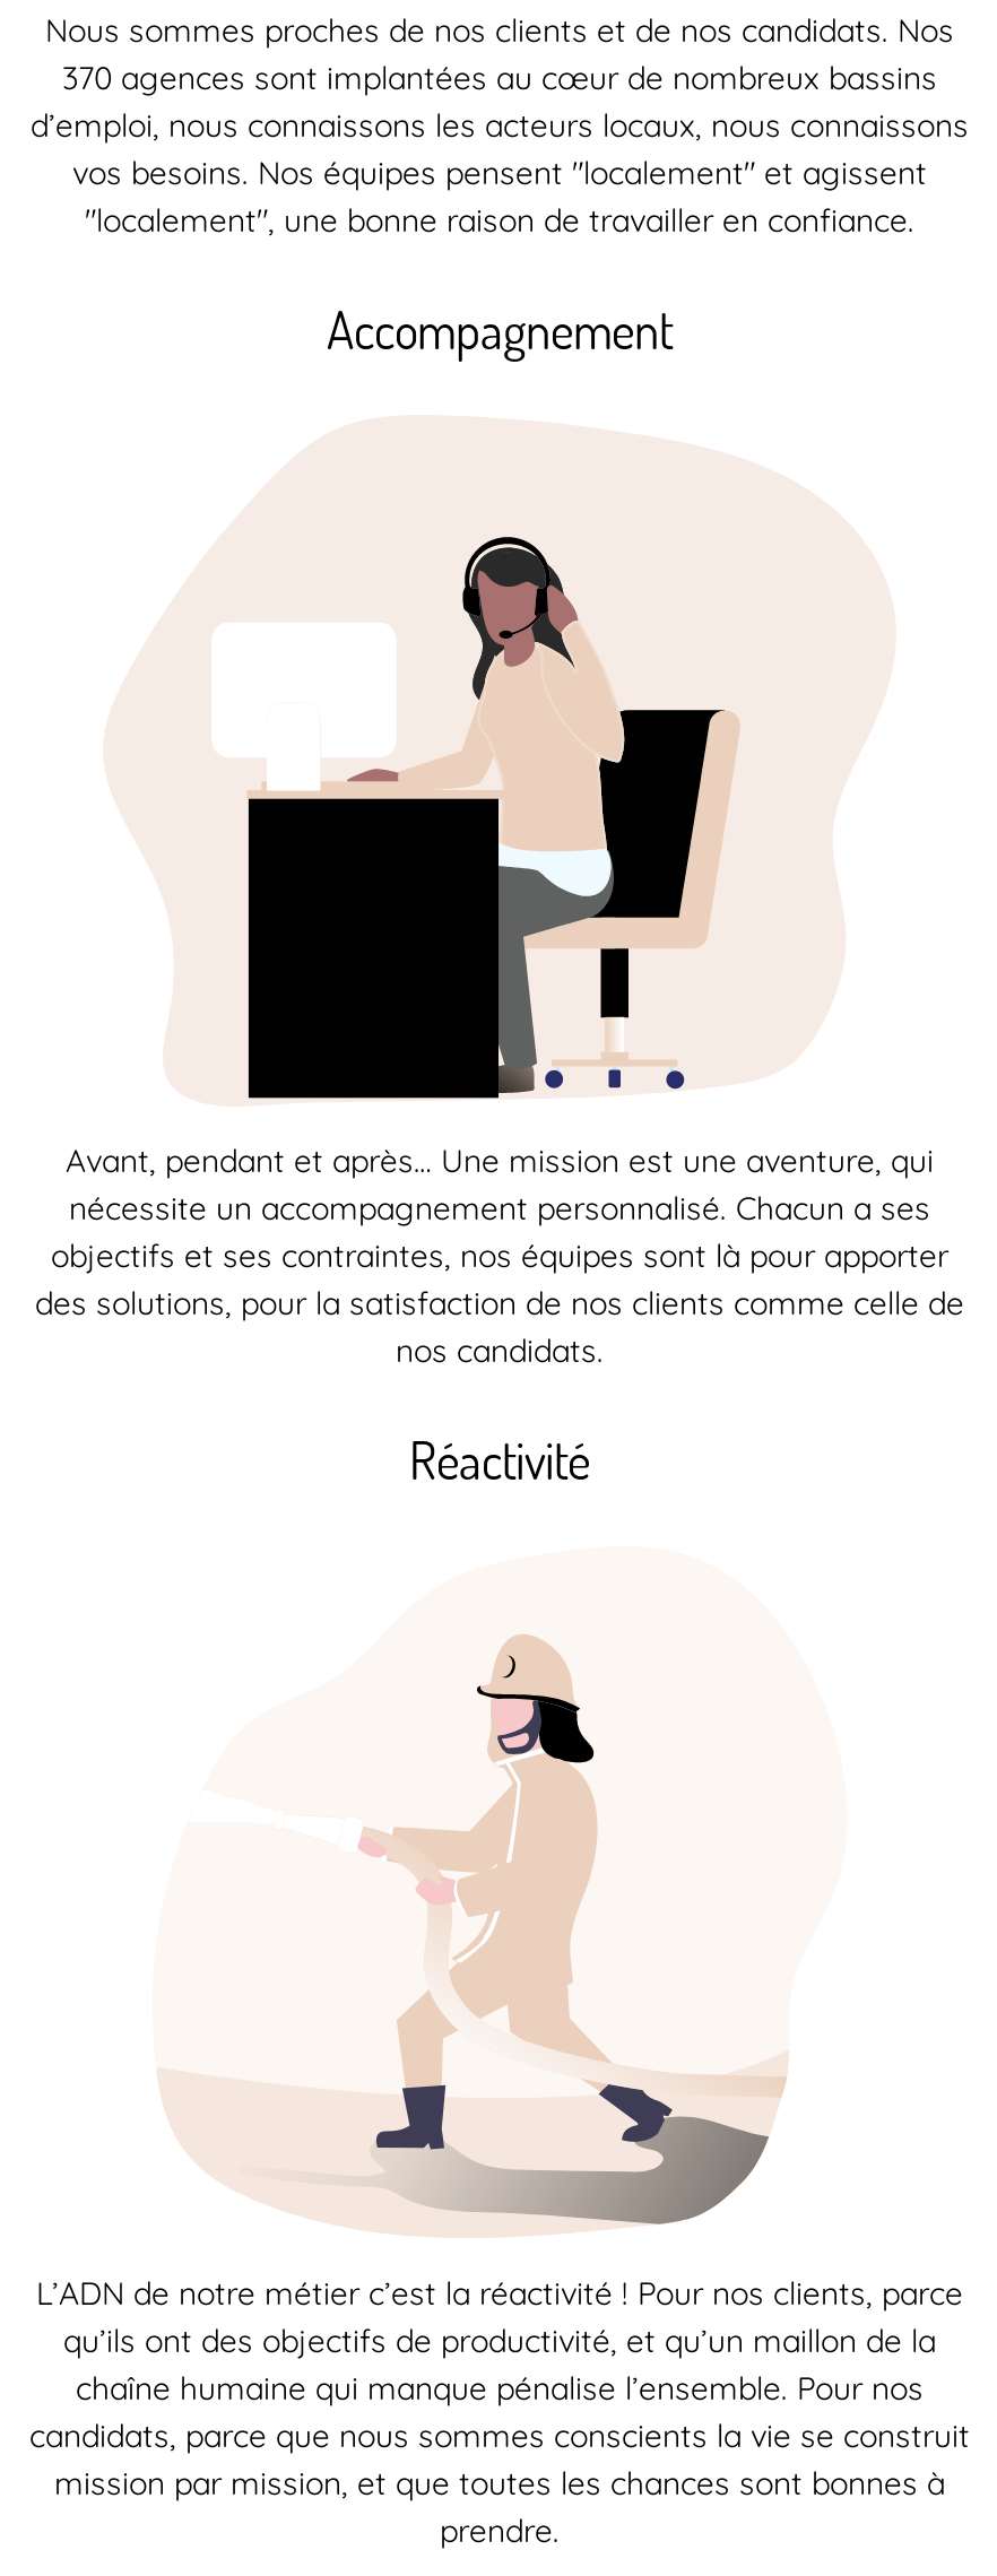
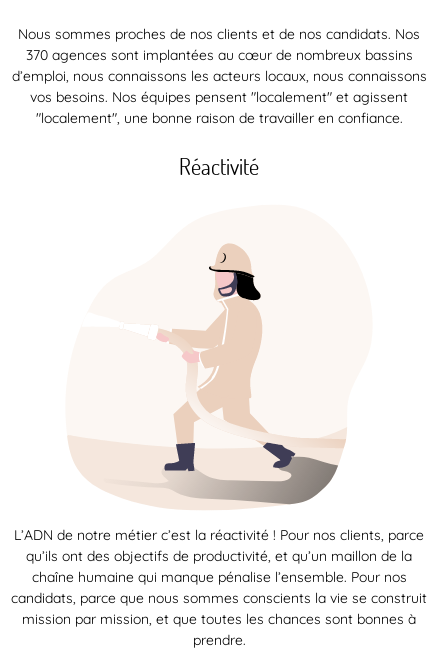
[327,298,673,362] Accompagnement -> none
[35,532,964,1372] [image] | Avant, pendant et après… Une mission est une aventure, qui | nécessite un accompagnement personnalisé. Chacun a ses | objectifs et ses contraintes, nos équipes sont là pour apporter | des solutions, pour la satisfaction de nos clients comme celle de | nos candidats. -> none

